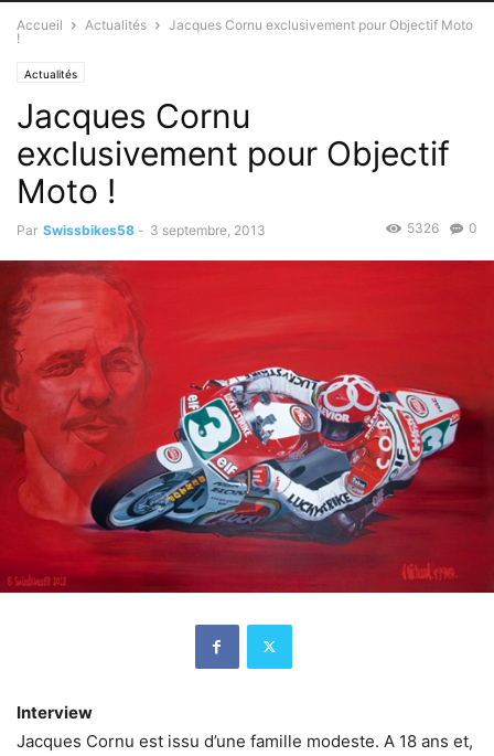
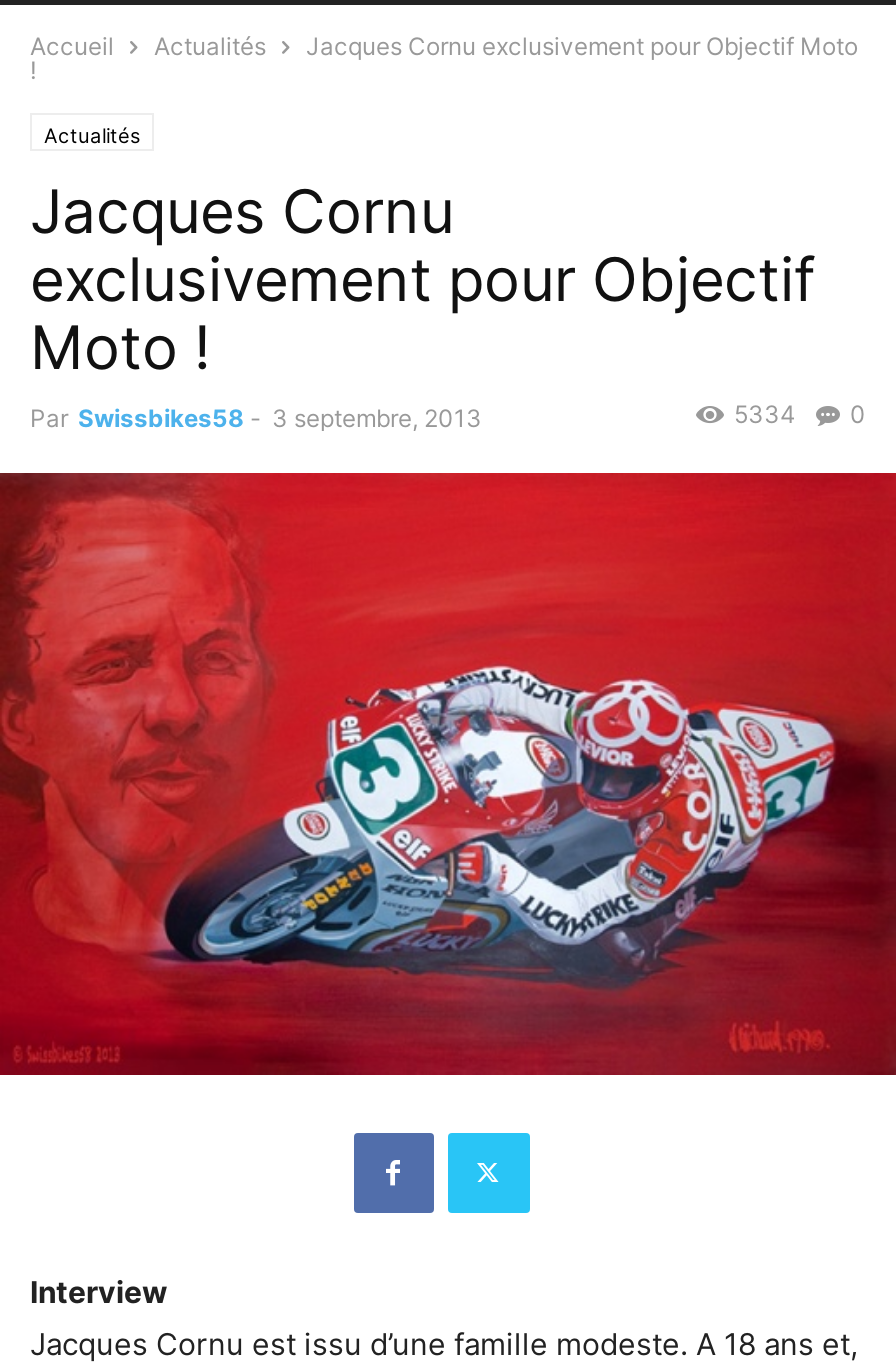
[407,220,477,236] 5326 0 -> [734,399,866,429] 5334 0

